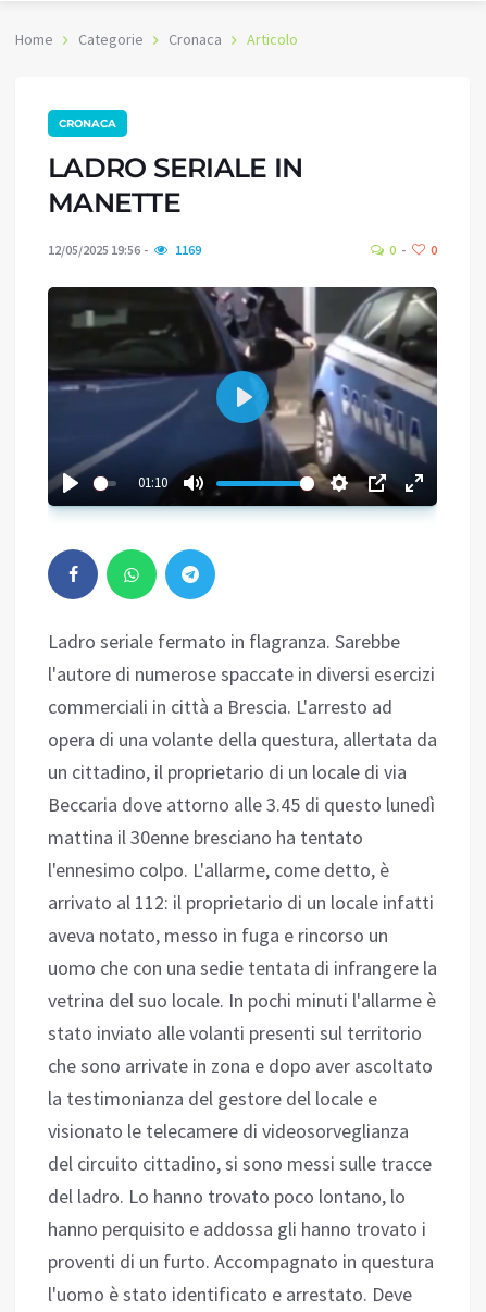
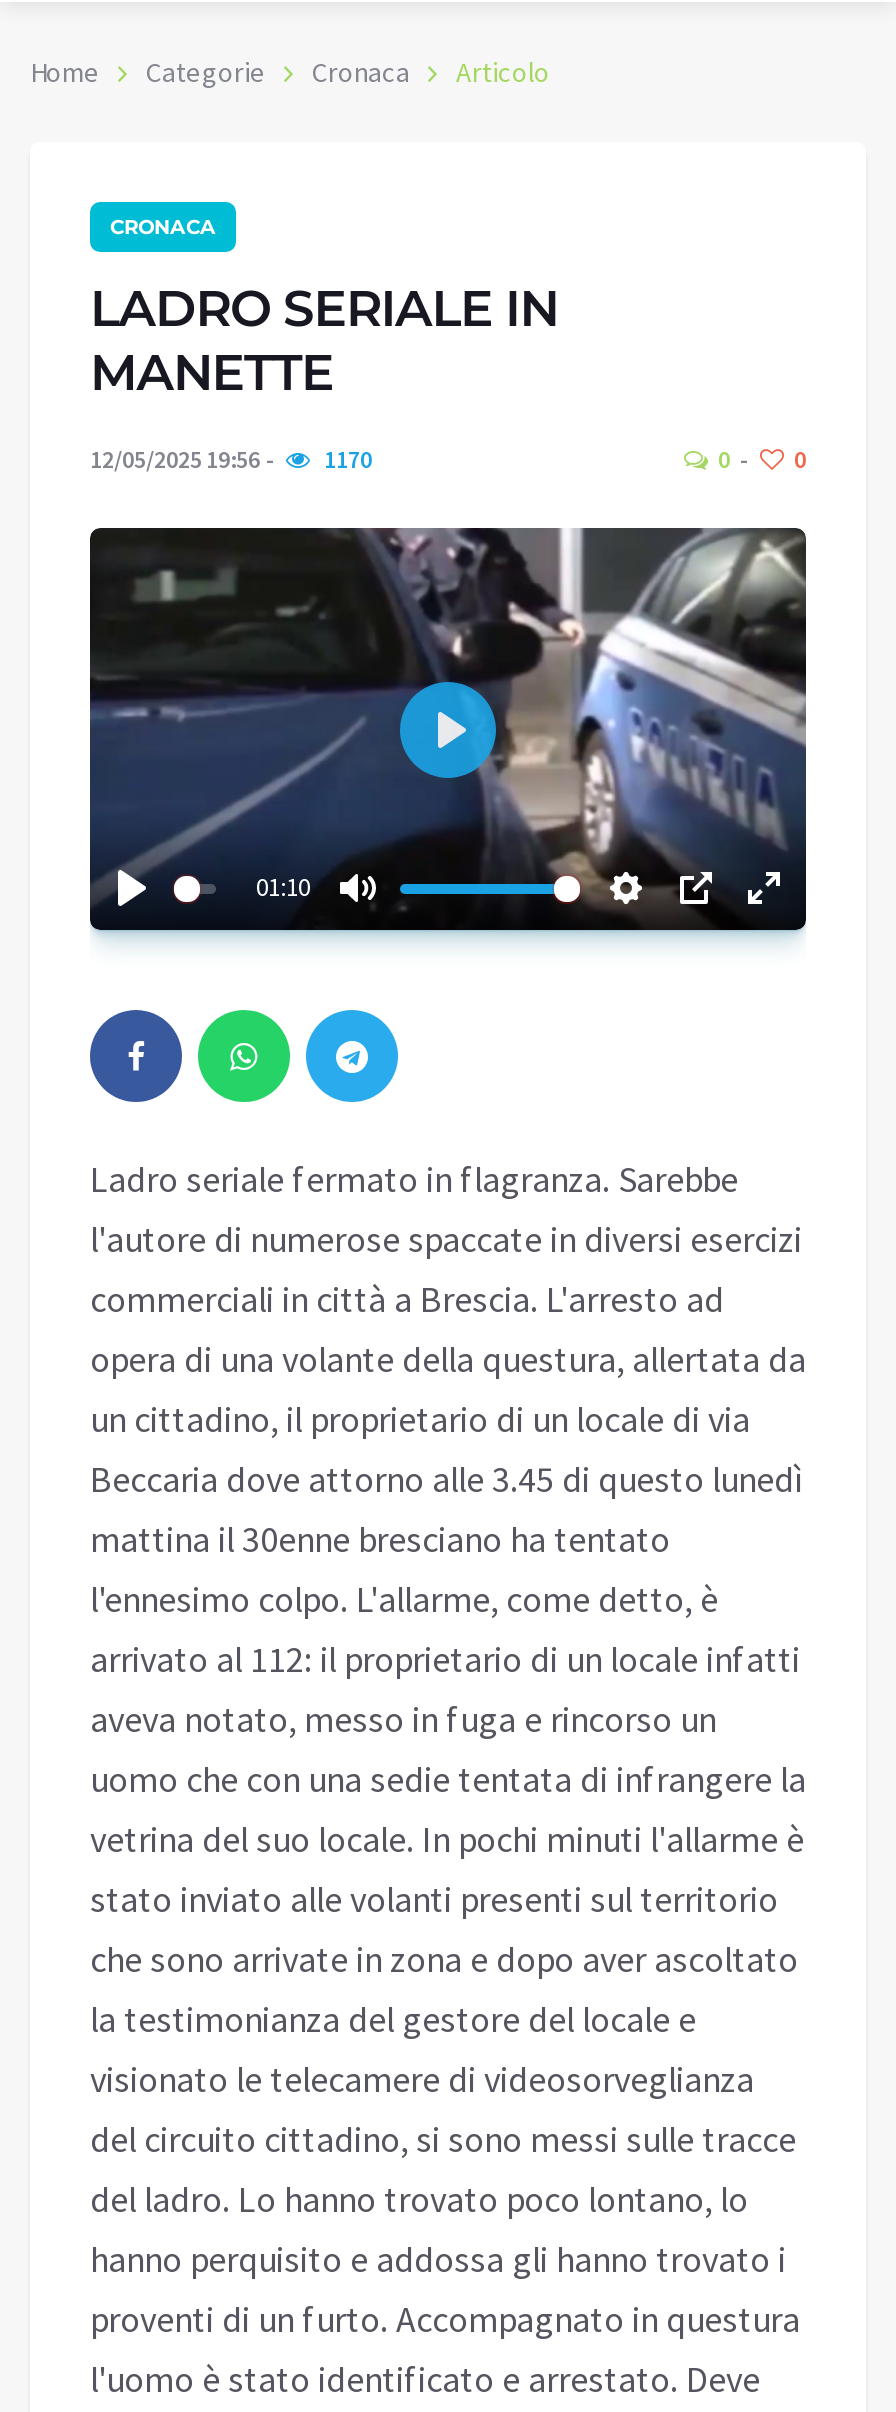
[175,242,201,258] 1169 -> [324,444,372,474] 1170

